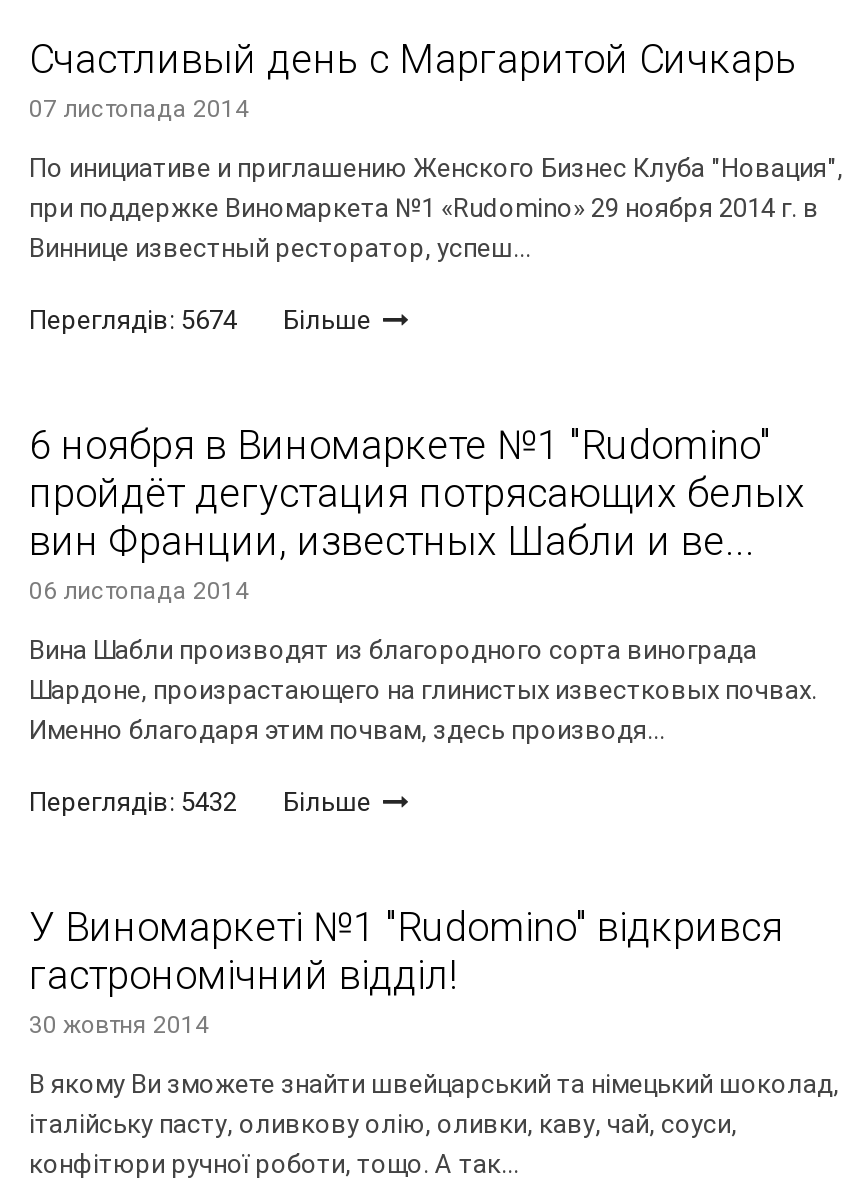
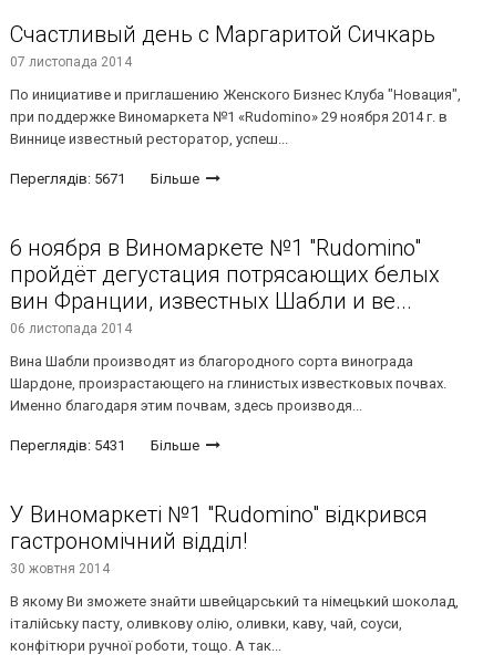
[29,304,377,334] Переглядів: 5674 Більше -> [10,170,203,187] Переглядів: 5671 Більше
[29,786,377,816] Переглядів: 5432 Більше -> [10,437,203,453] Переглядів: 5431 Більше

